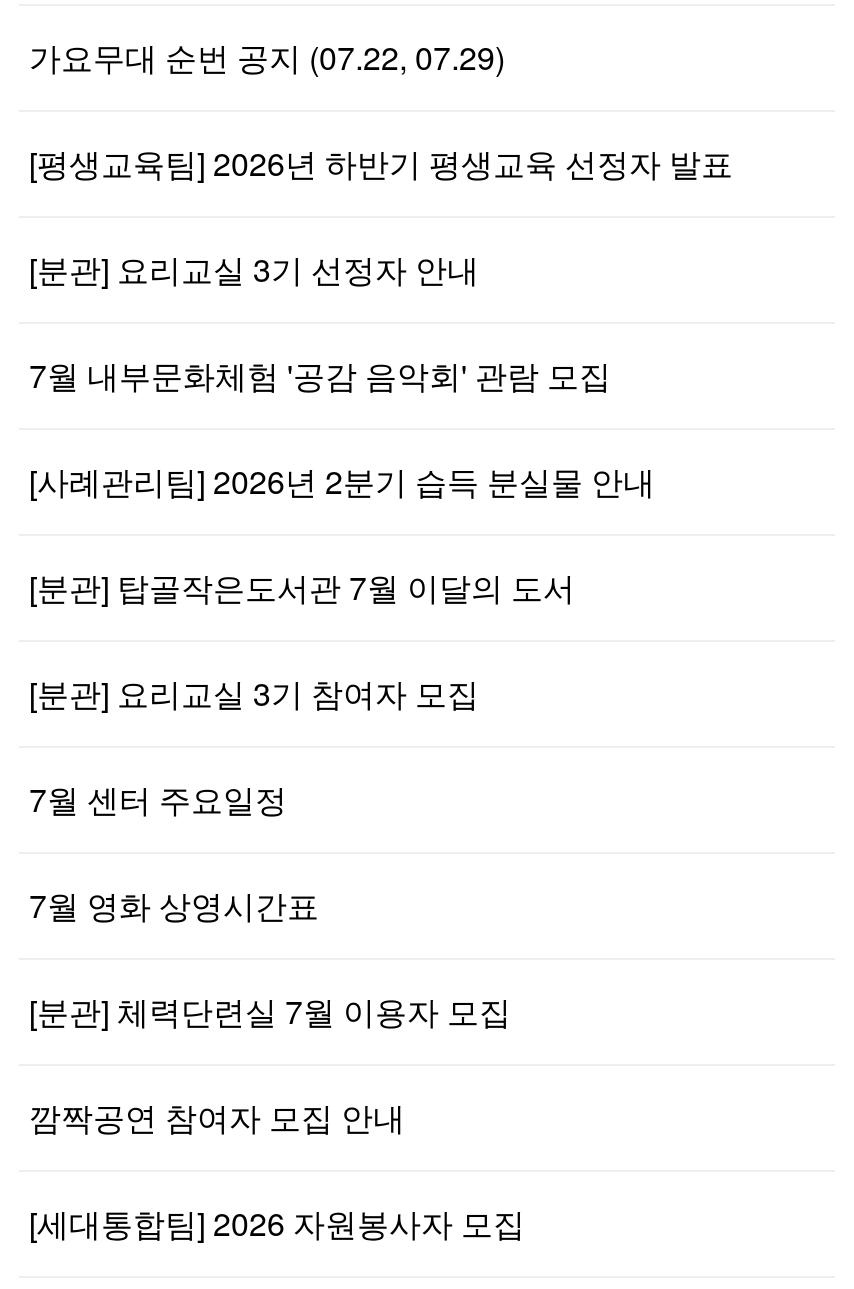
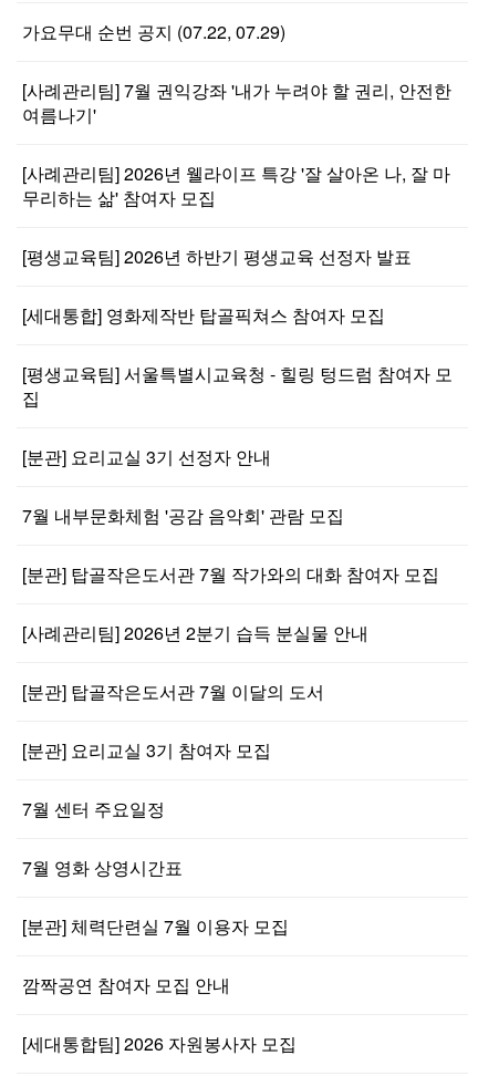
none -> [22,77,451,210] [사례관리팀] 7월 권익강좌 '내가 누려야 할 권리, 안전한 | 여름나기' | [사례관리팀] 2026년 웰라이프 특강 '잘 살아온 나, 잘 마 | 무리하는 삶' 참여자 모집
none -> [22,302,453,411] [세대통합] 영화제작반 탑골픽쳐스 참여자 모집 | [평생교육팀] 서울특별시교육청 - 힐링 텅드럼 참여자 모 | 집
none -> [22,561,439,587] [분관] 탑골작은도서관 7월 작가와의 대화 참여자 모집

